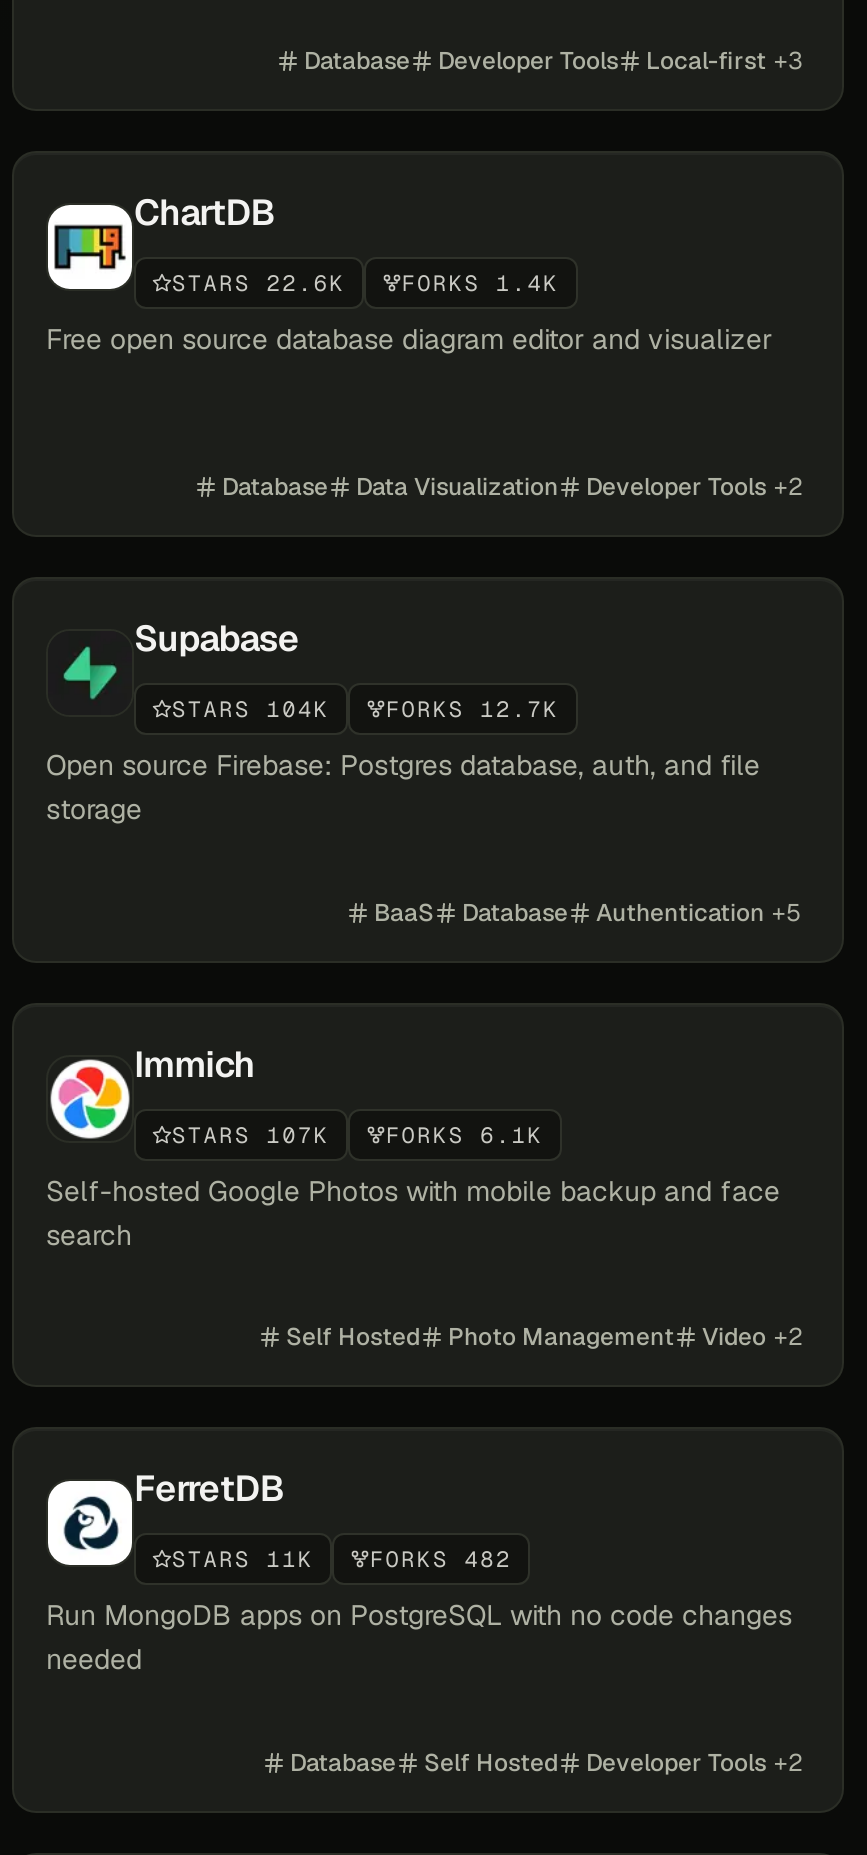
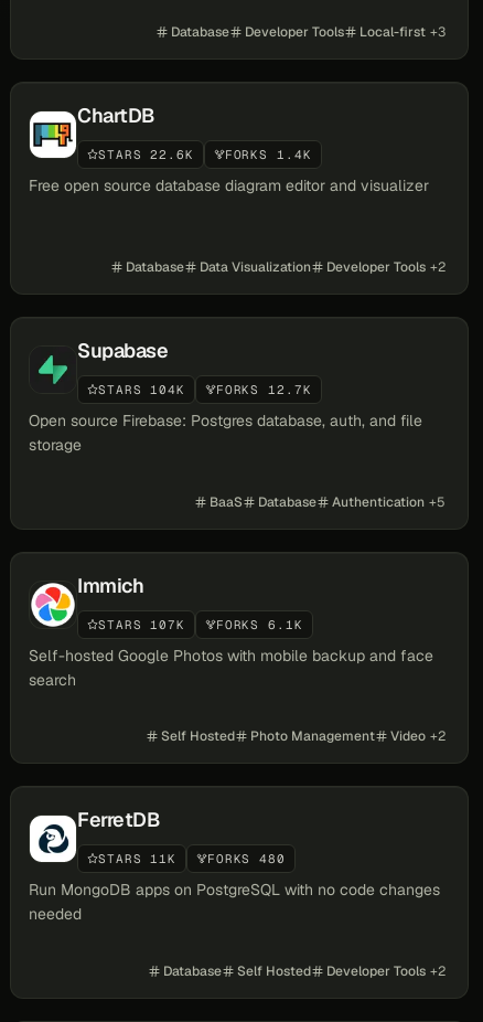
[172,1546,512,1574] STARS 11K FORKS 482 -> [98,851,285,867] STARS 11K FORKS 480

